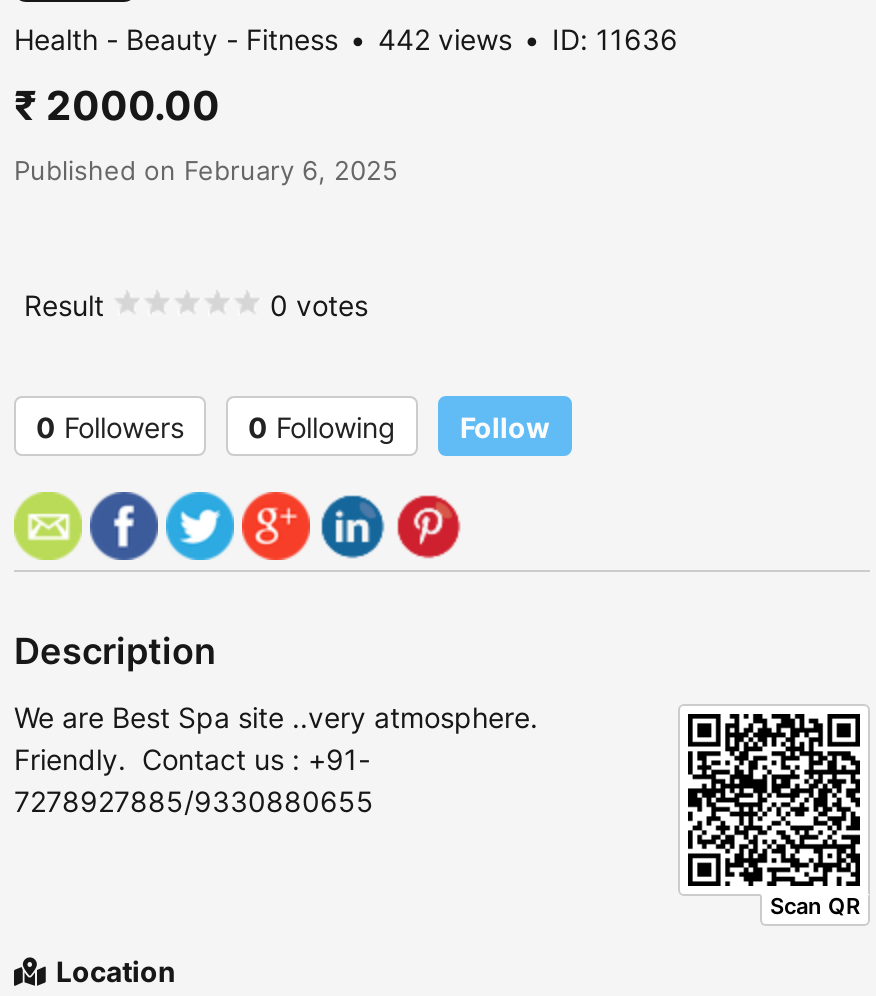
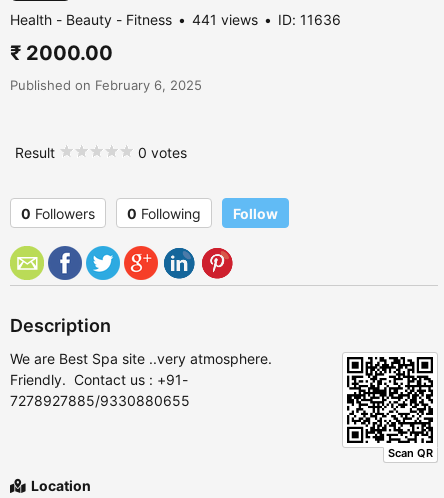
[14,22,678,56] Health - Beauty - Fitness 442 views ID: 11636 -> [10,11,341,28] Health - Beauty - Fitness 441 views ID: 11636

